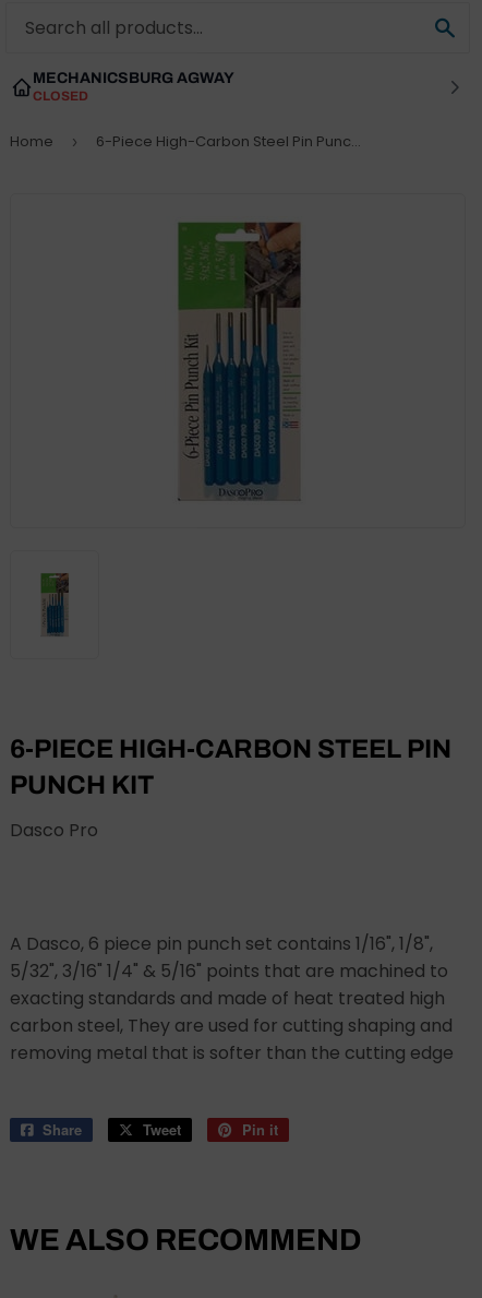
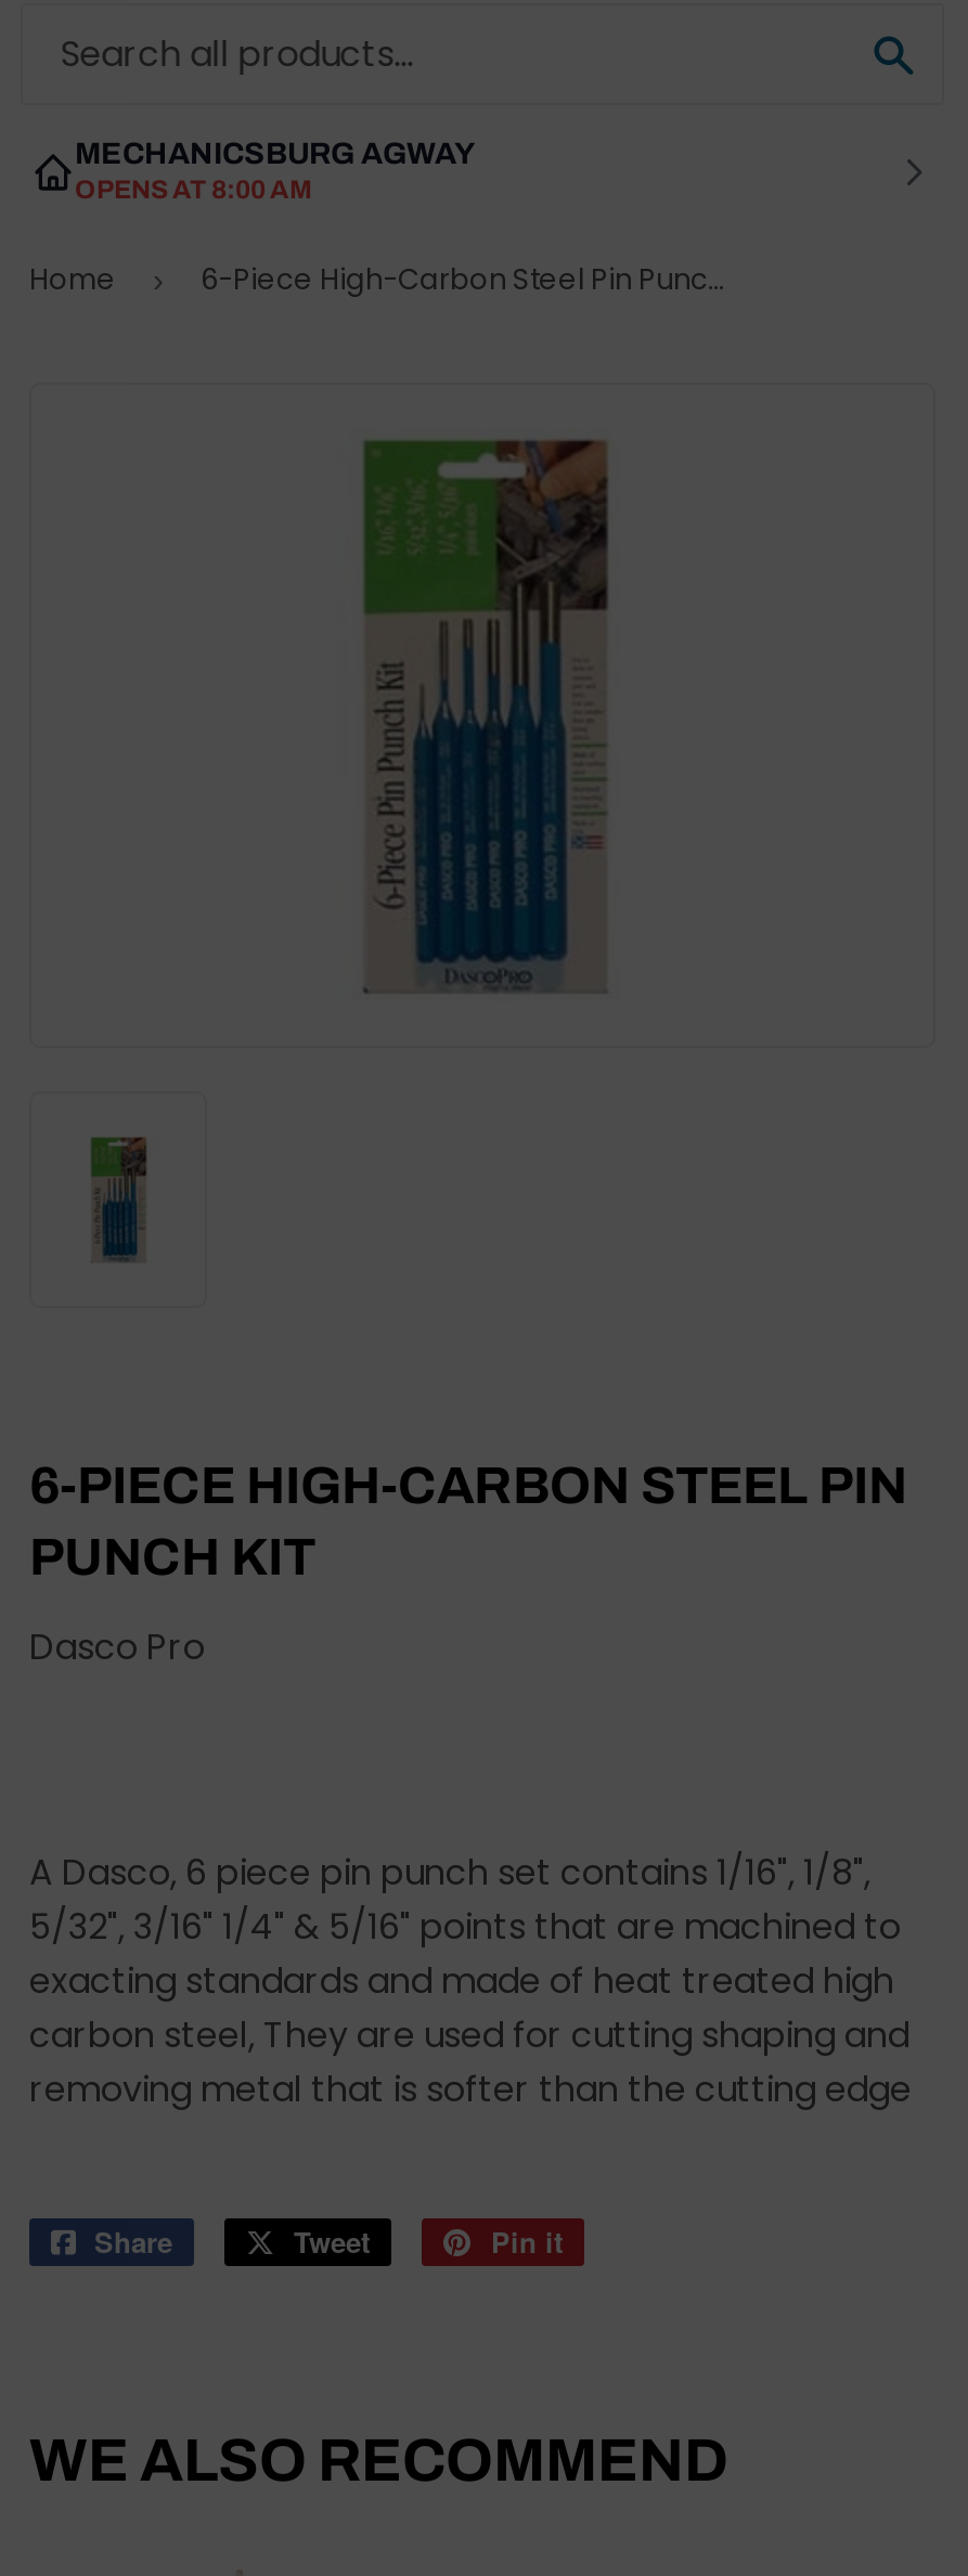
[33,88,88,104] CLOSED -> [75,174,311,205] OPENS AT 8:00 AM

